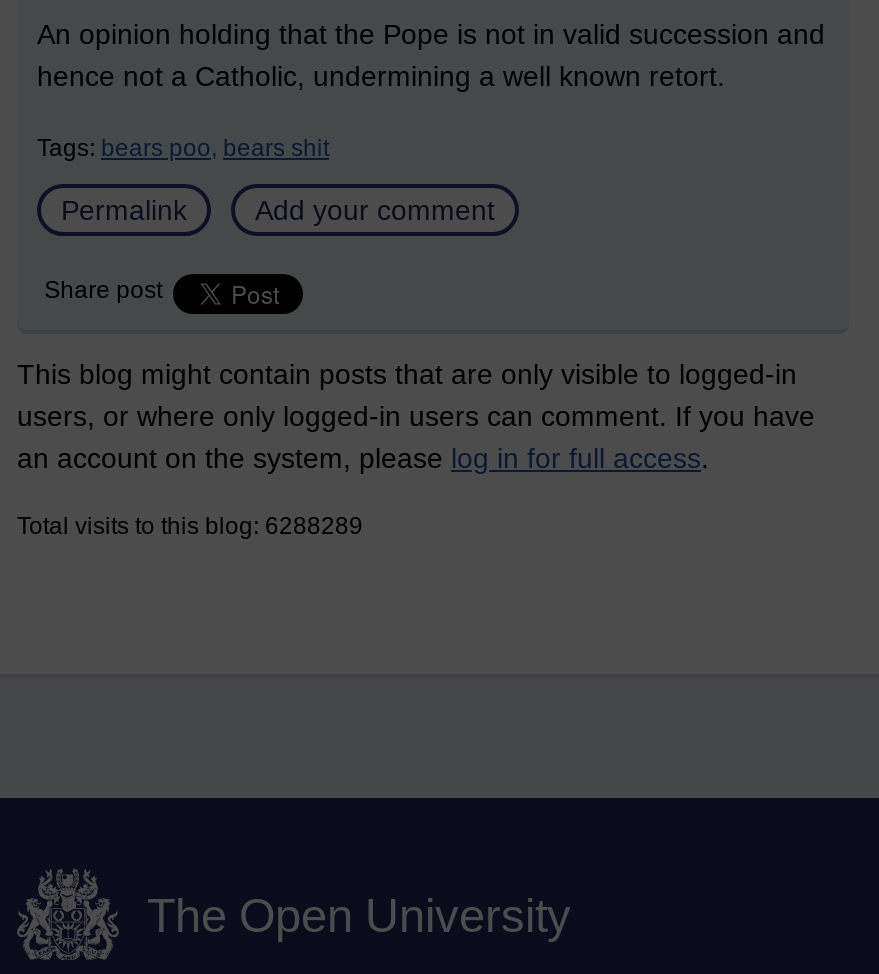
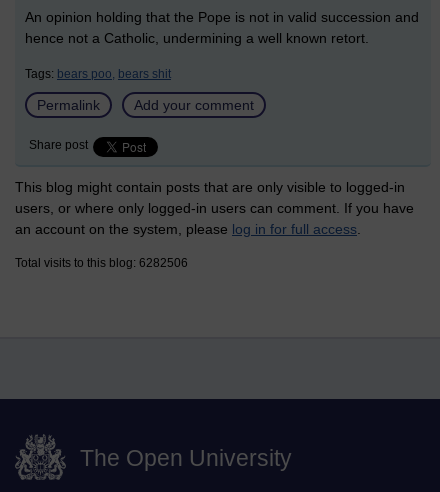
[17,512,363,540] Total visits to this blog: 6288289 -> [15,256,188,270] Total visits to this blog: 6282506

